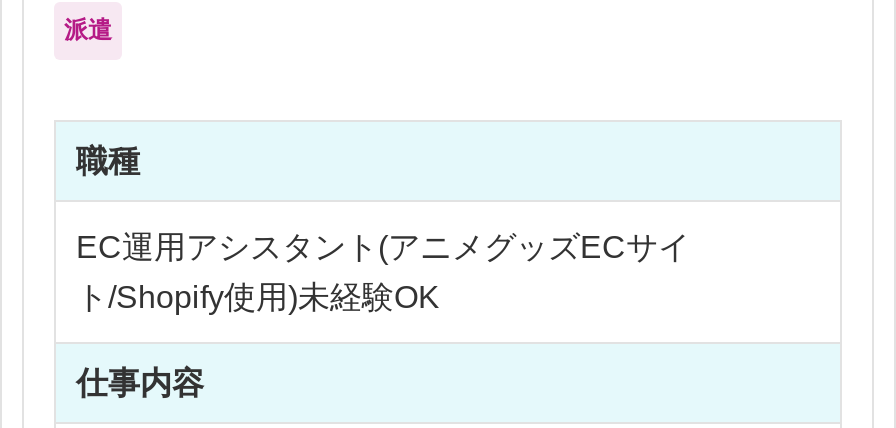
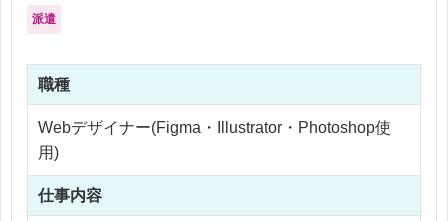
[76,230,690,264] EC運用アシスタント(アニメグッズECサイ -> [38,119,391,136] Webデザイナー(Figma・Illustrator・Photoshop使
[76,280,440,314] ト/Shopify使用)未経験OK -> [38,144,59,161] 用)

